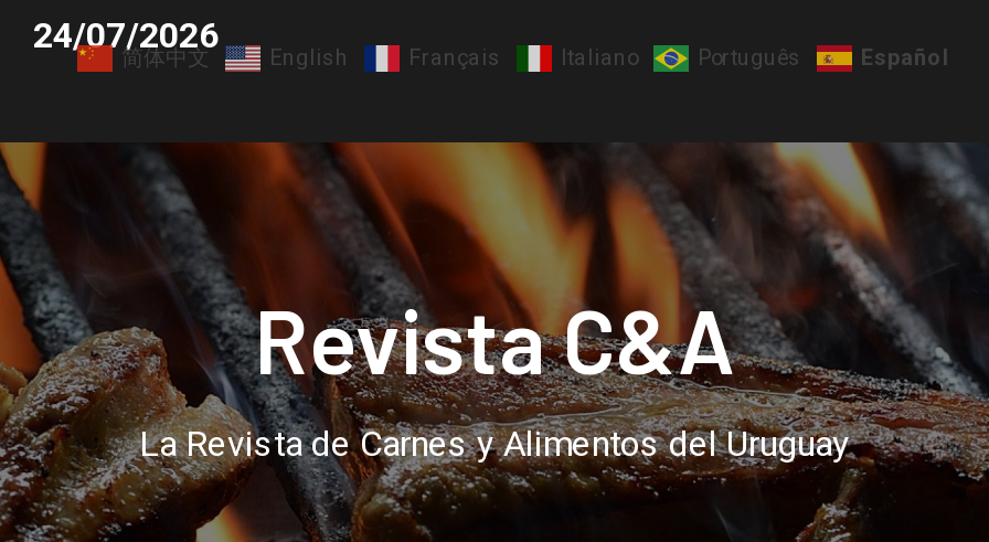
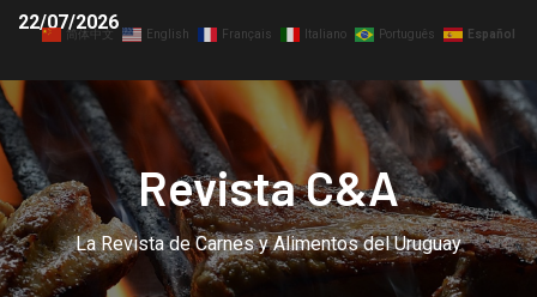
[33,15,219,57] 24/07/2026 -> [18,11,119,34] 22/07/2026

